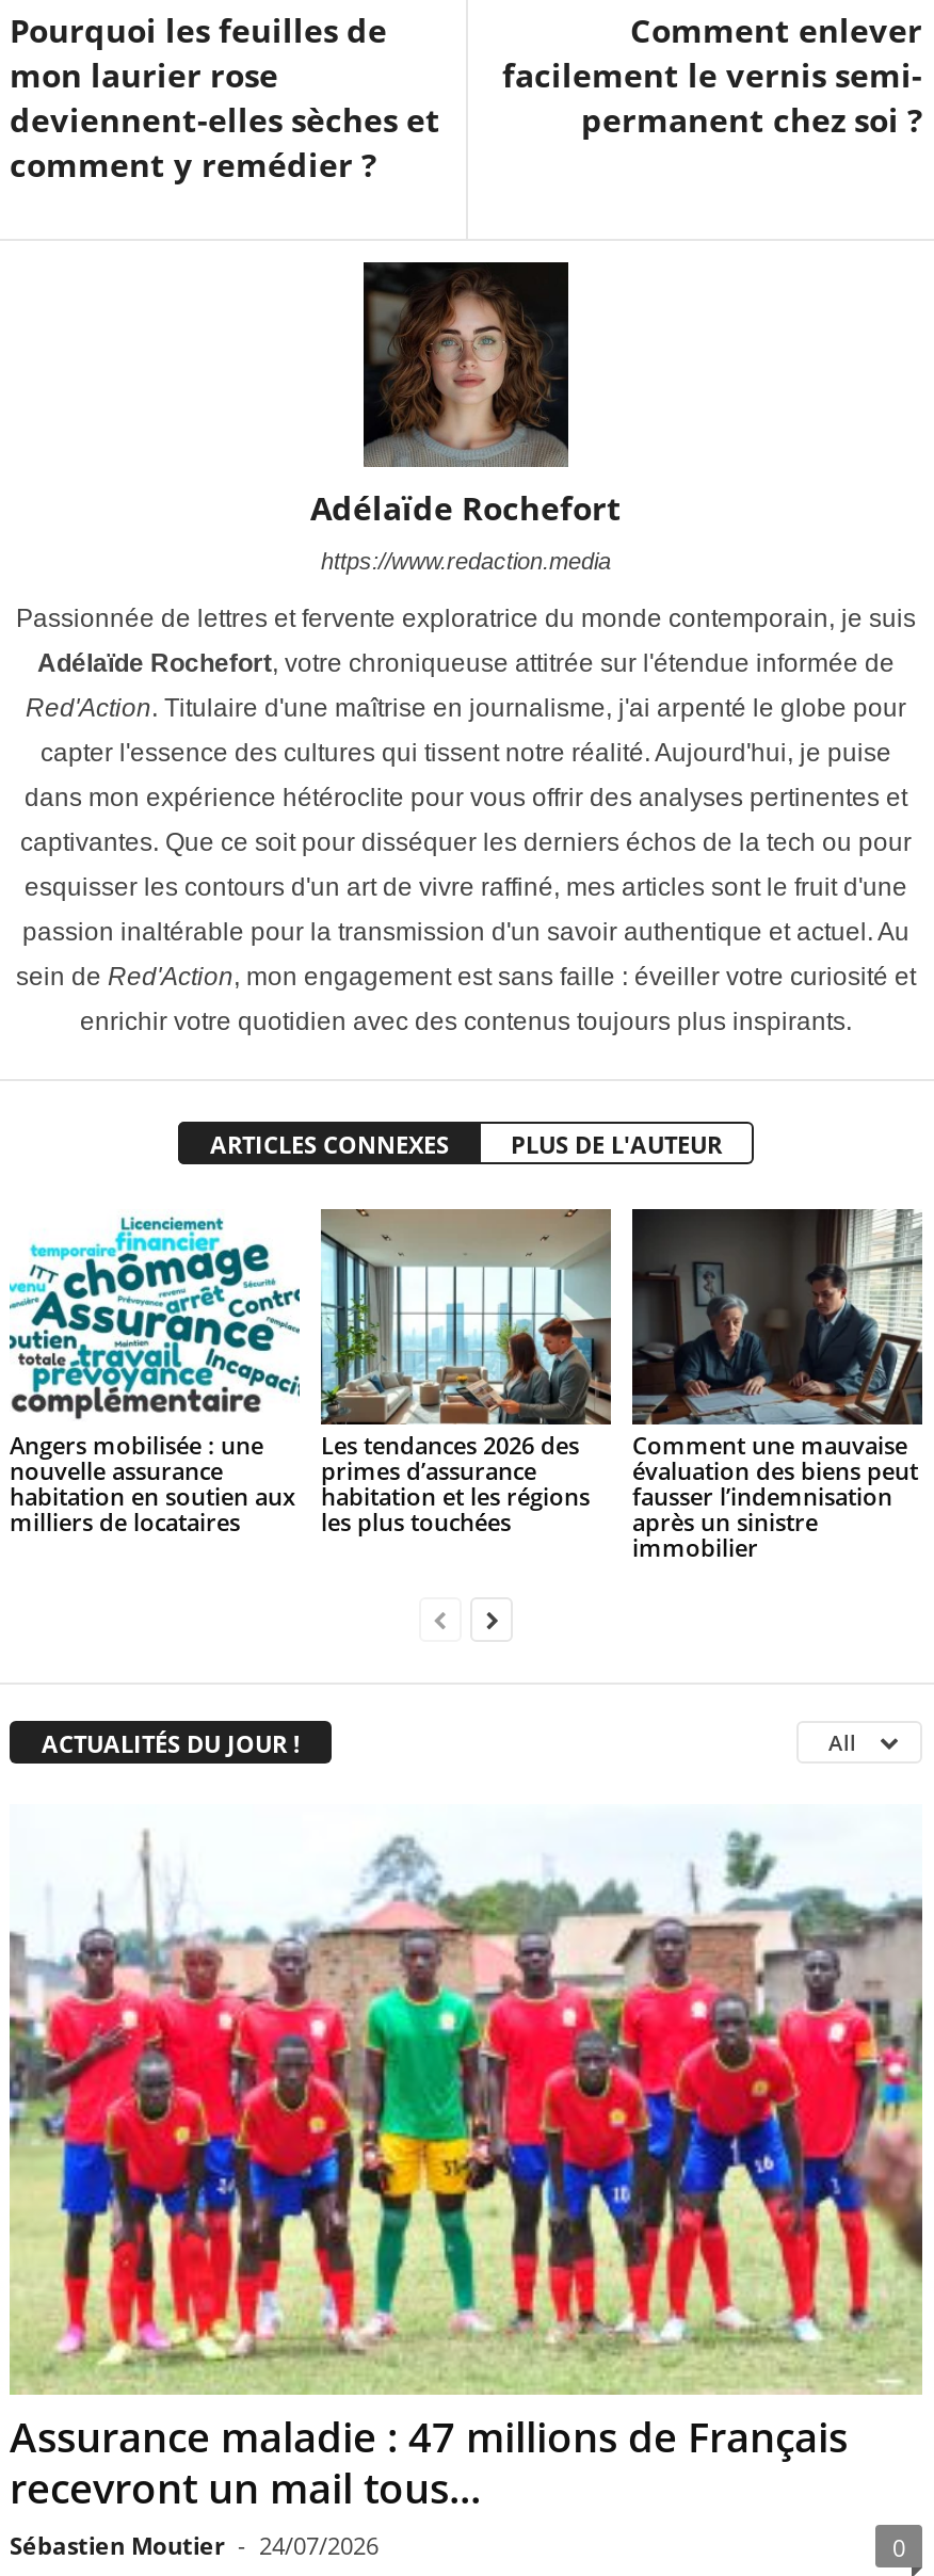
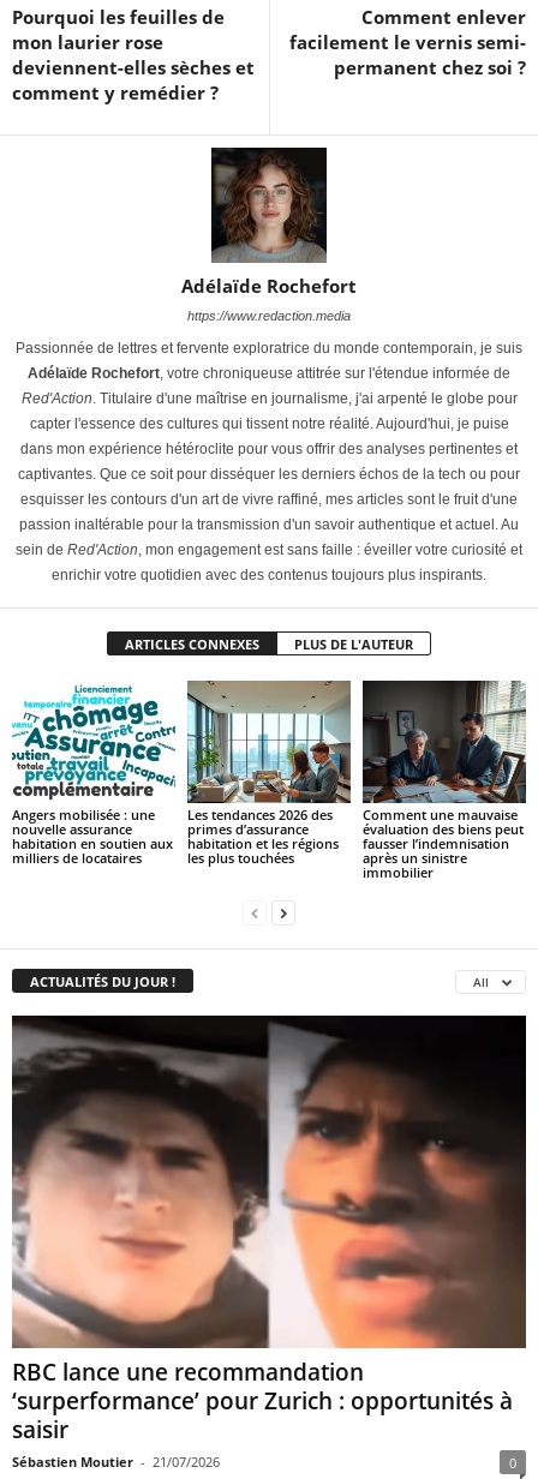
[10,1804,924,2561] [image] | Assurance maladie : 47 millions de Français | recevront un mail tous... | Sébastien Moutier - 24/07/2026 -> [11,1014,527,1471] [image] | RBC lance une recommandation | ‘surperformance’ pour Zurich : opportunités à | saisir | Sébastien Moutier - 21/07/2026

